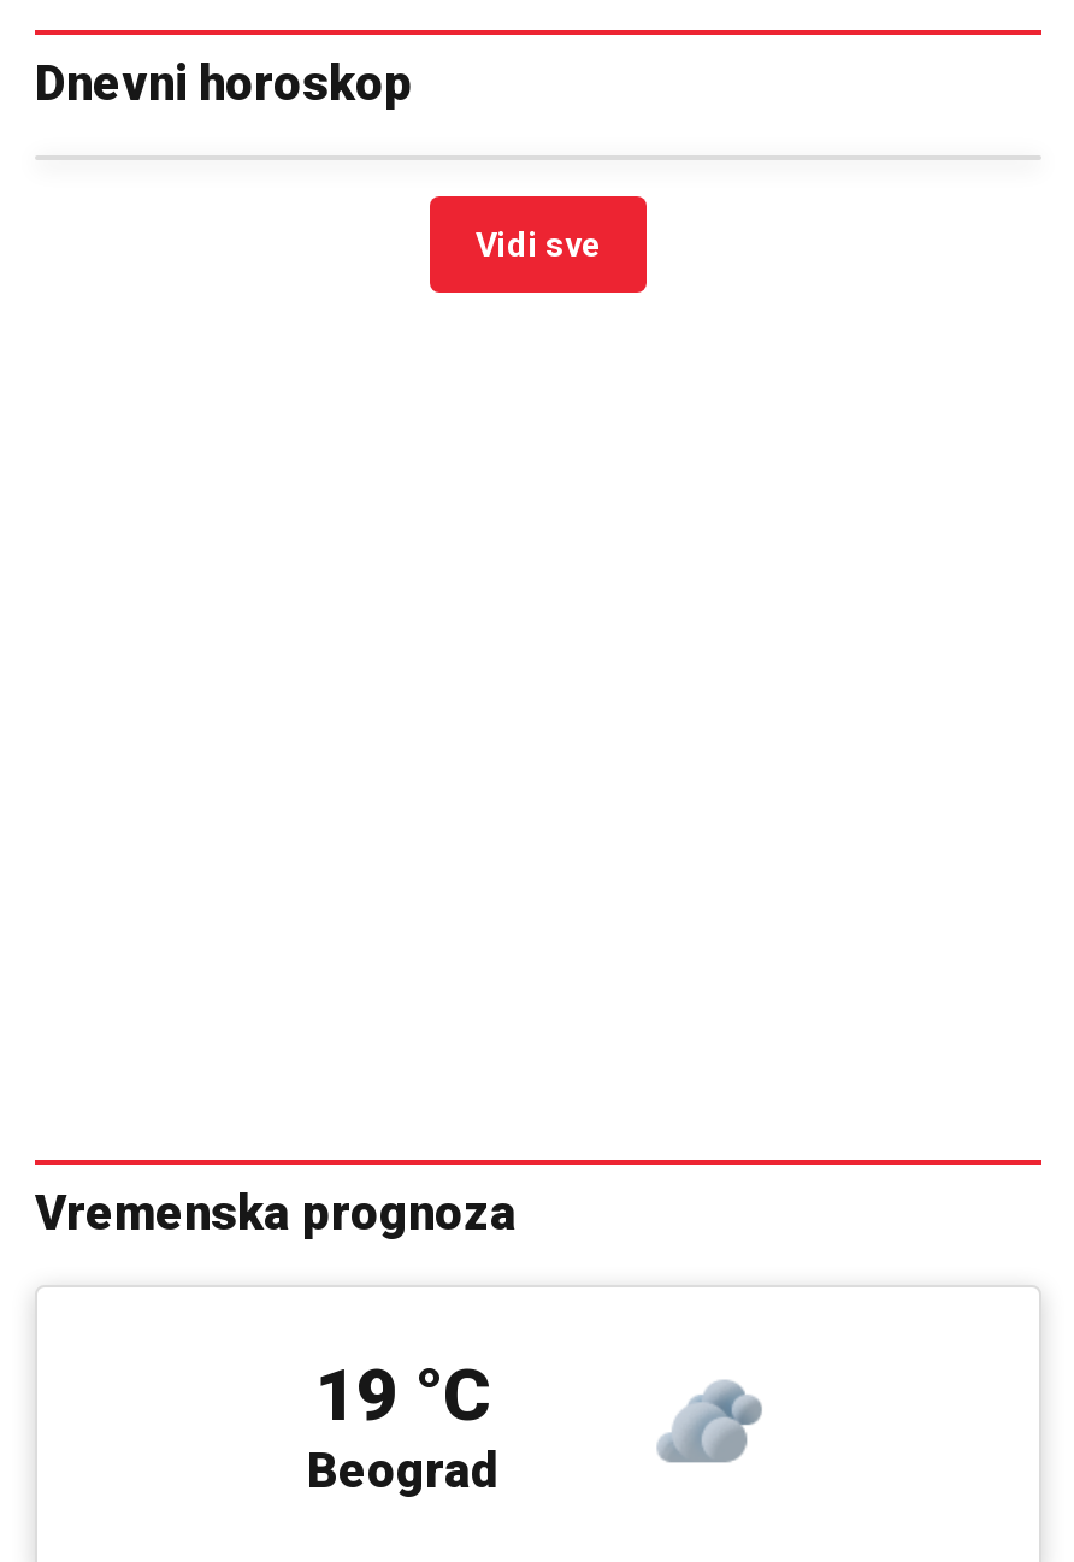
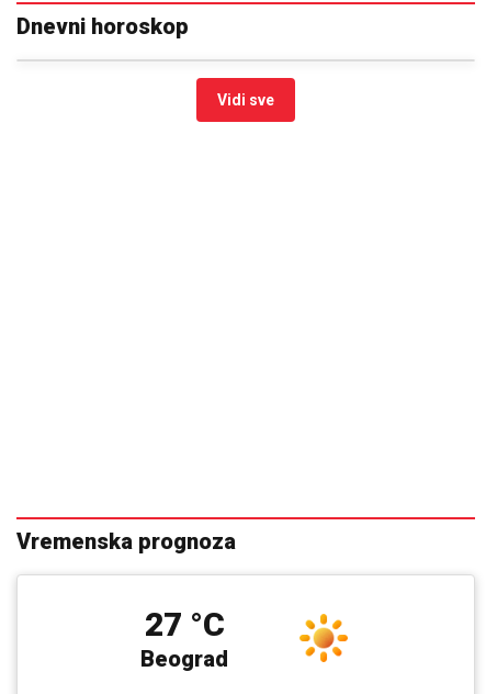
[315,1352,491,1437] 19 °C -> [144,605,224,643] 27 °C
[656,1372,765,1478] [image] -> [298,613,349,663] [image]

